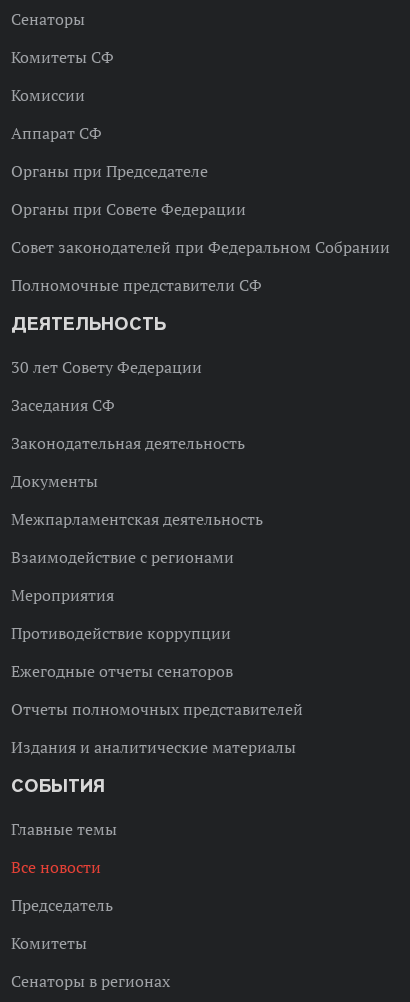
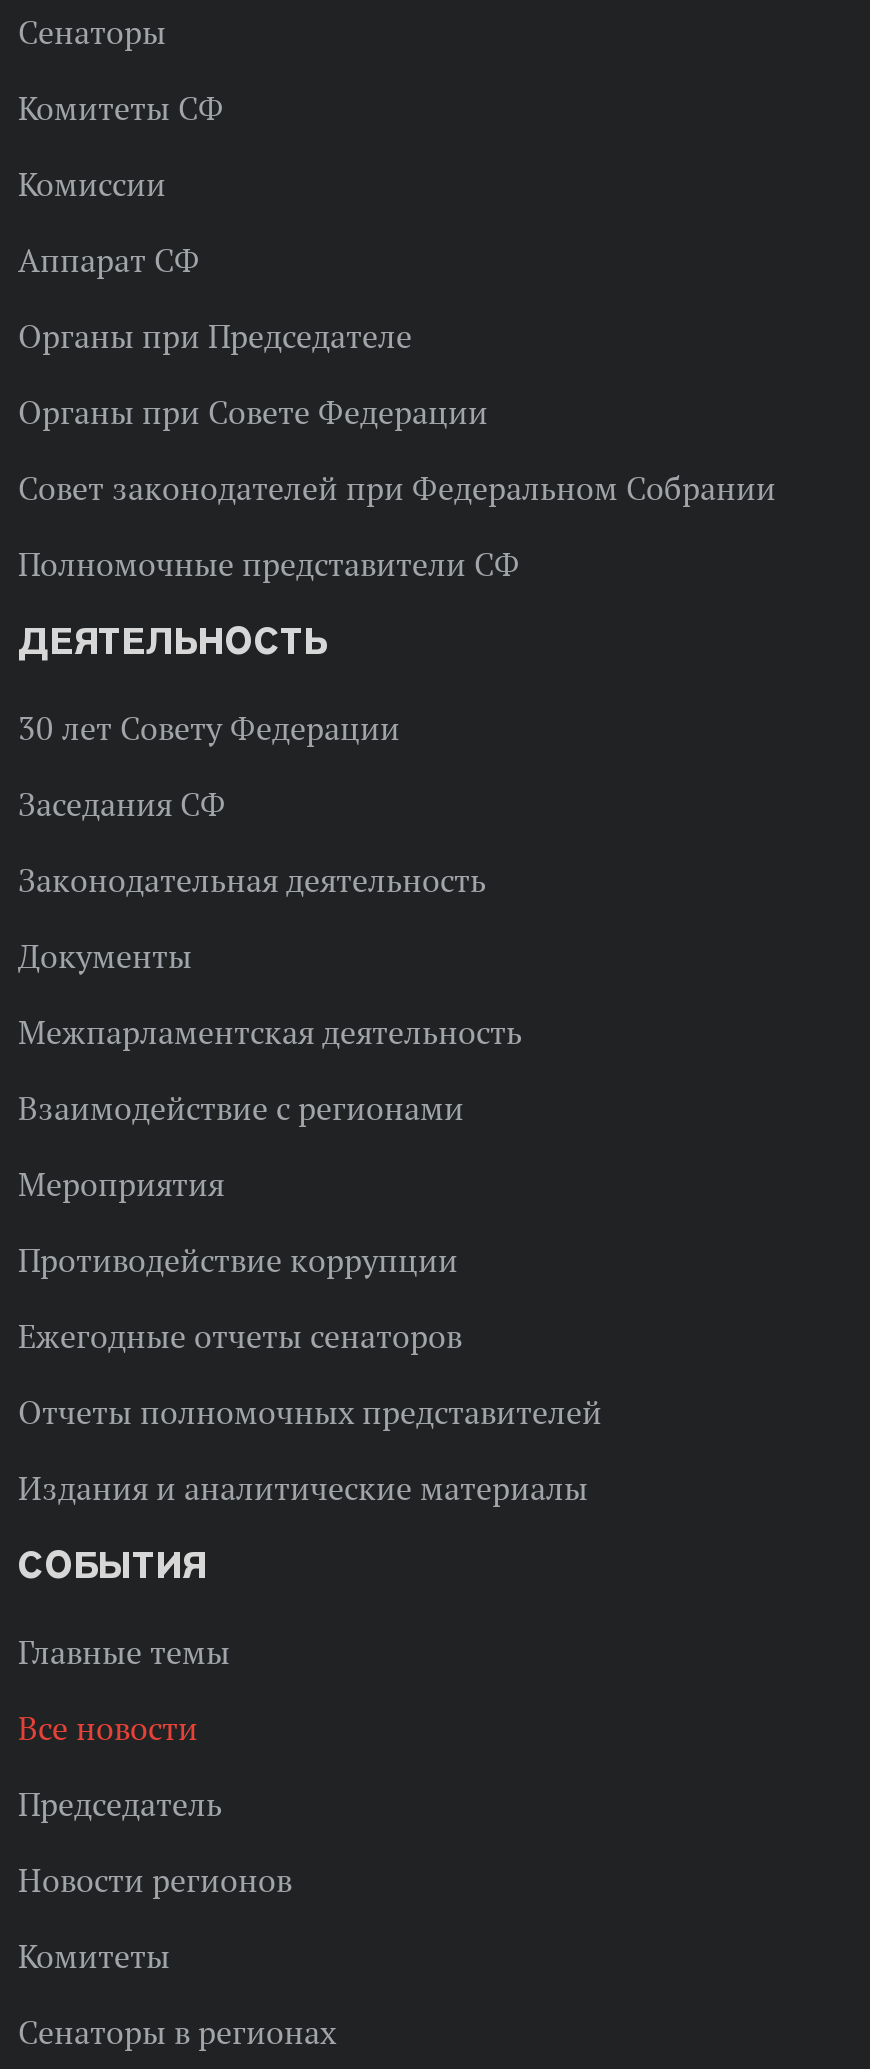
none -> [18,1860,292,1900] Новости регионов

